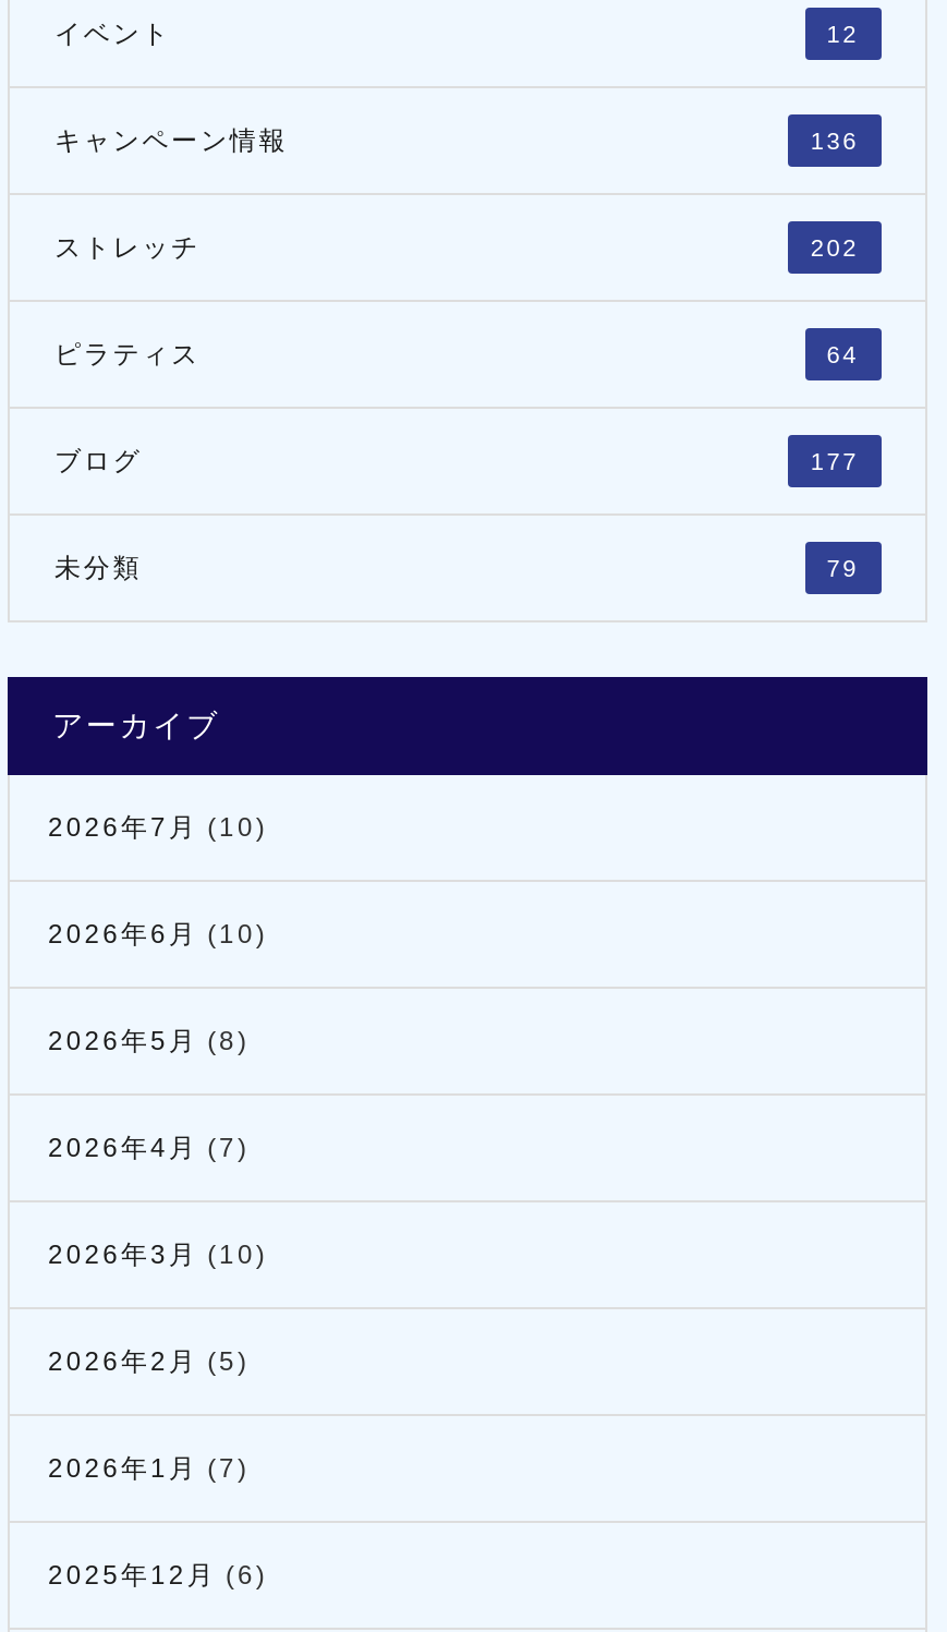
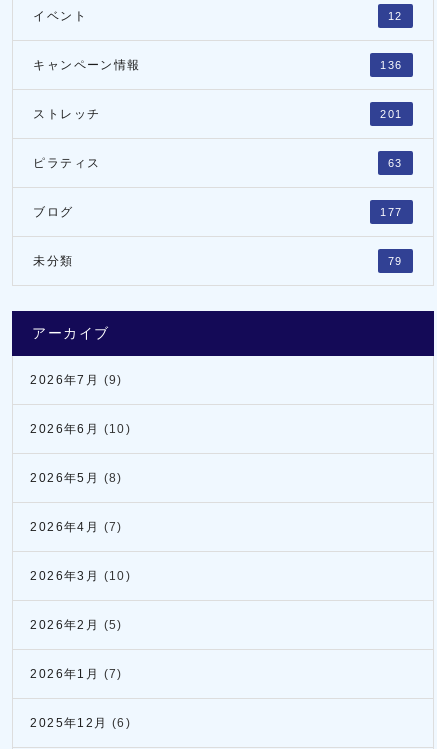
[810,233,859,259] 202 -> [380,107,402,119] 201
[826,340,859,366] 64 -> [388,156,402,168] 63
[48,811,267,842] 2026年7月(10) -> [30,372,123,386] 2026年7月(9)

